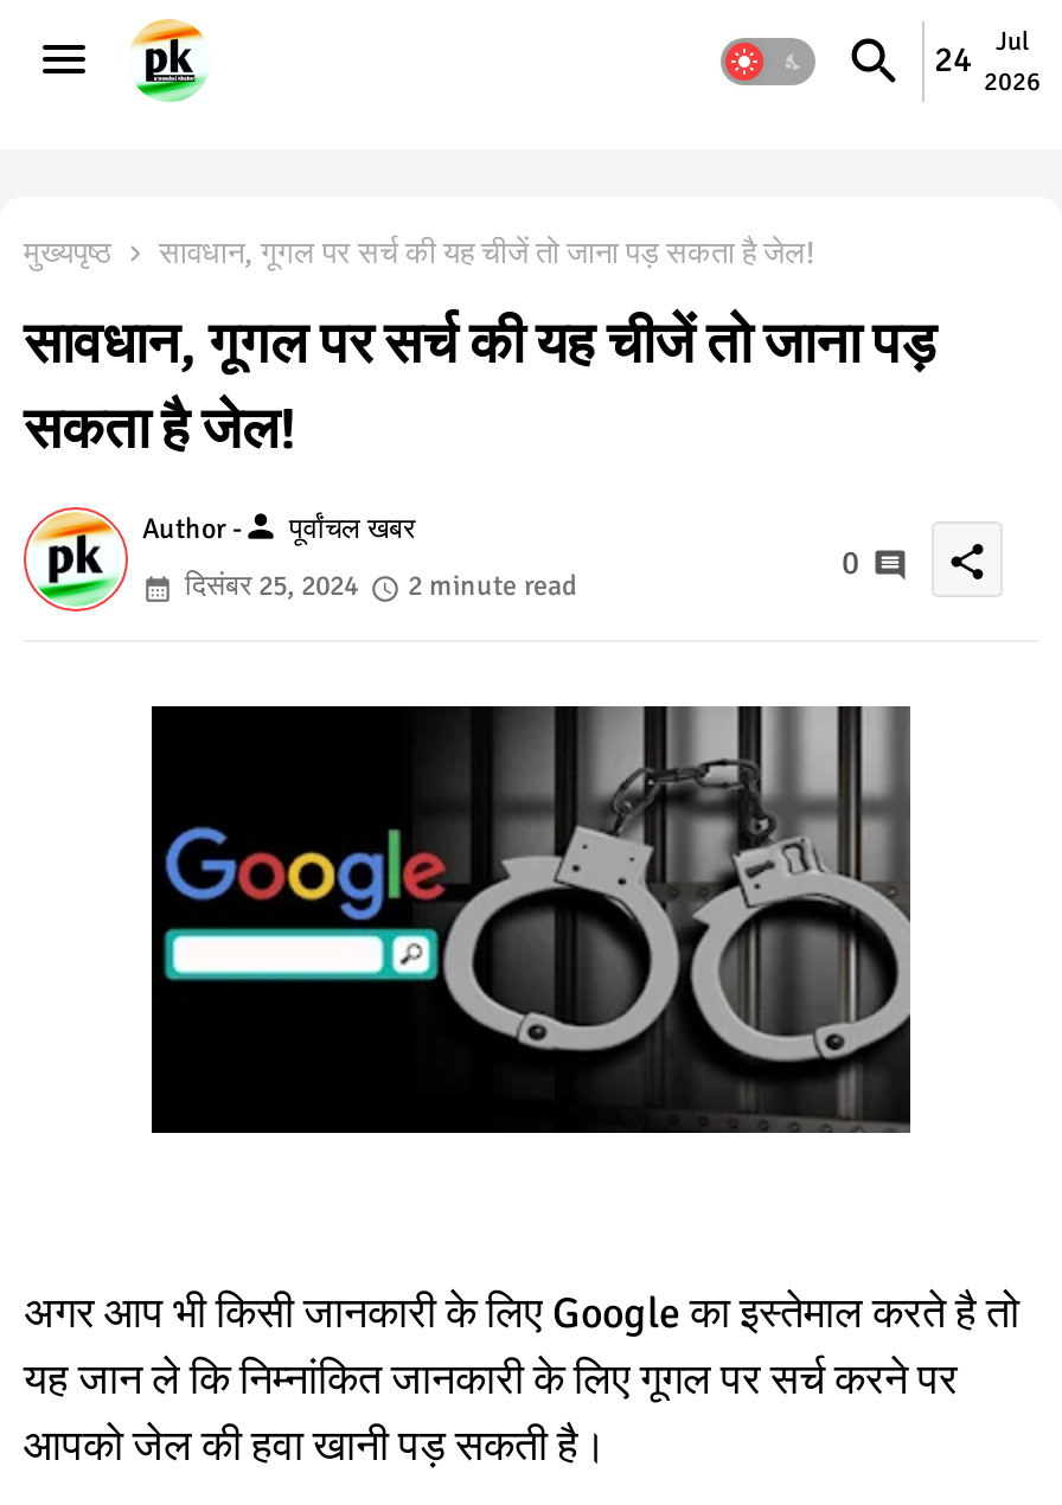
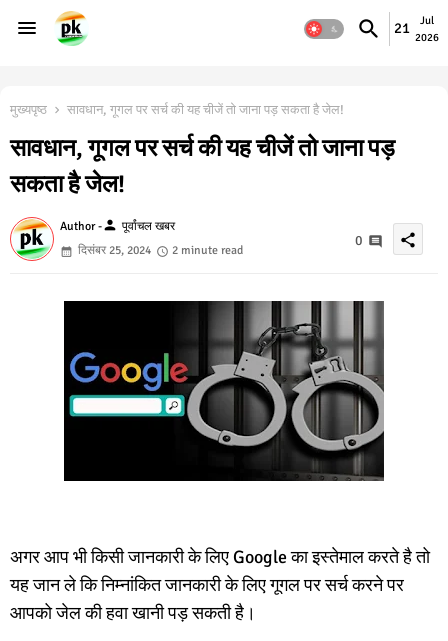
[934,25,1041,96] 24 2026 Jul -> [394,13,439,43] 21 2026 Jul

